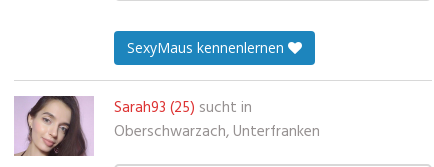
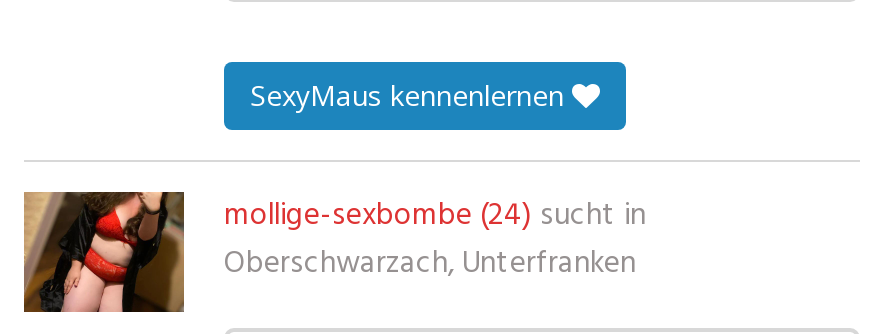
[14,95,252,157] [image] | Sarah93 (25) sucht in -> [22,190,646,314] [image] | mollige-sexbombe (24) sucht in

